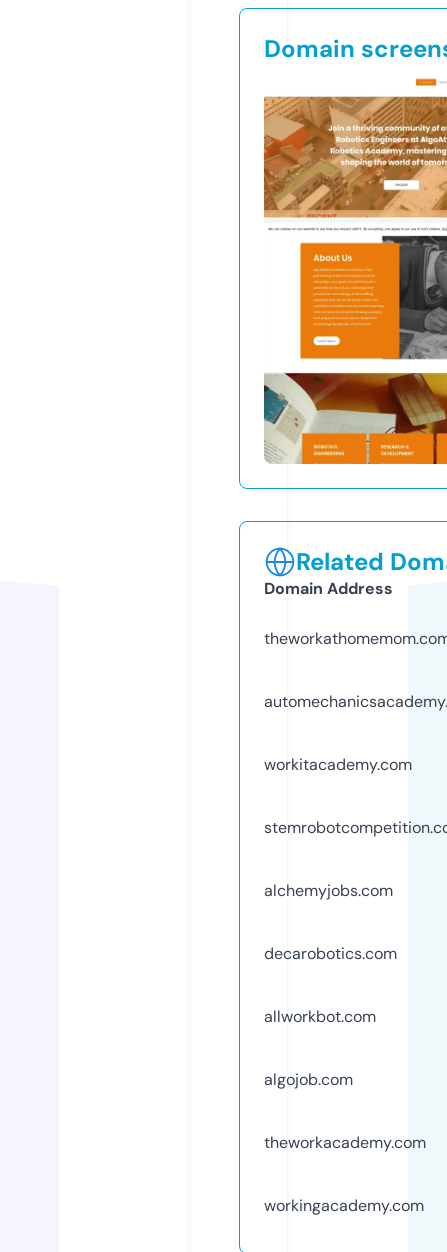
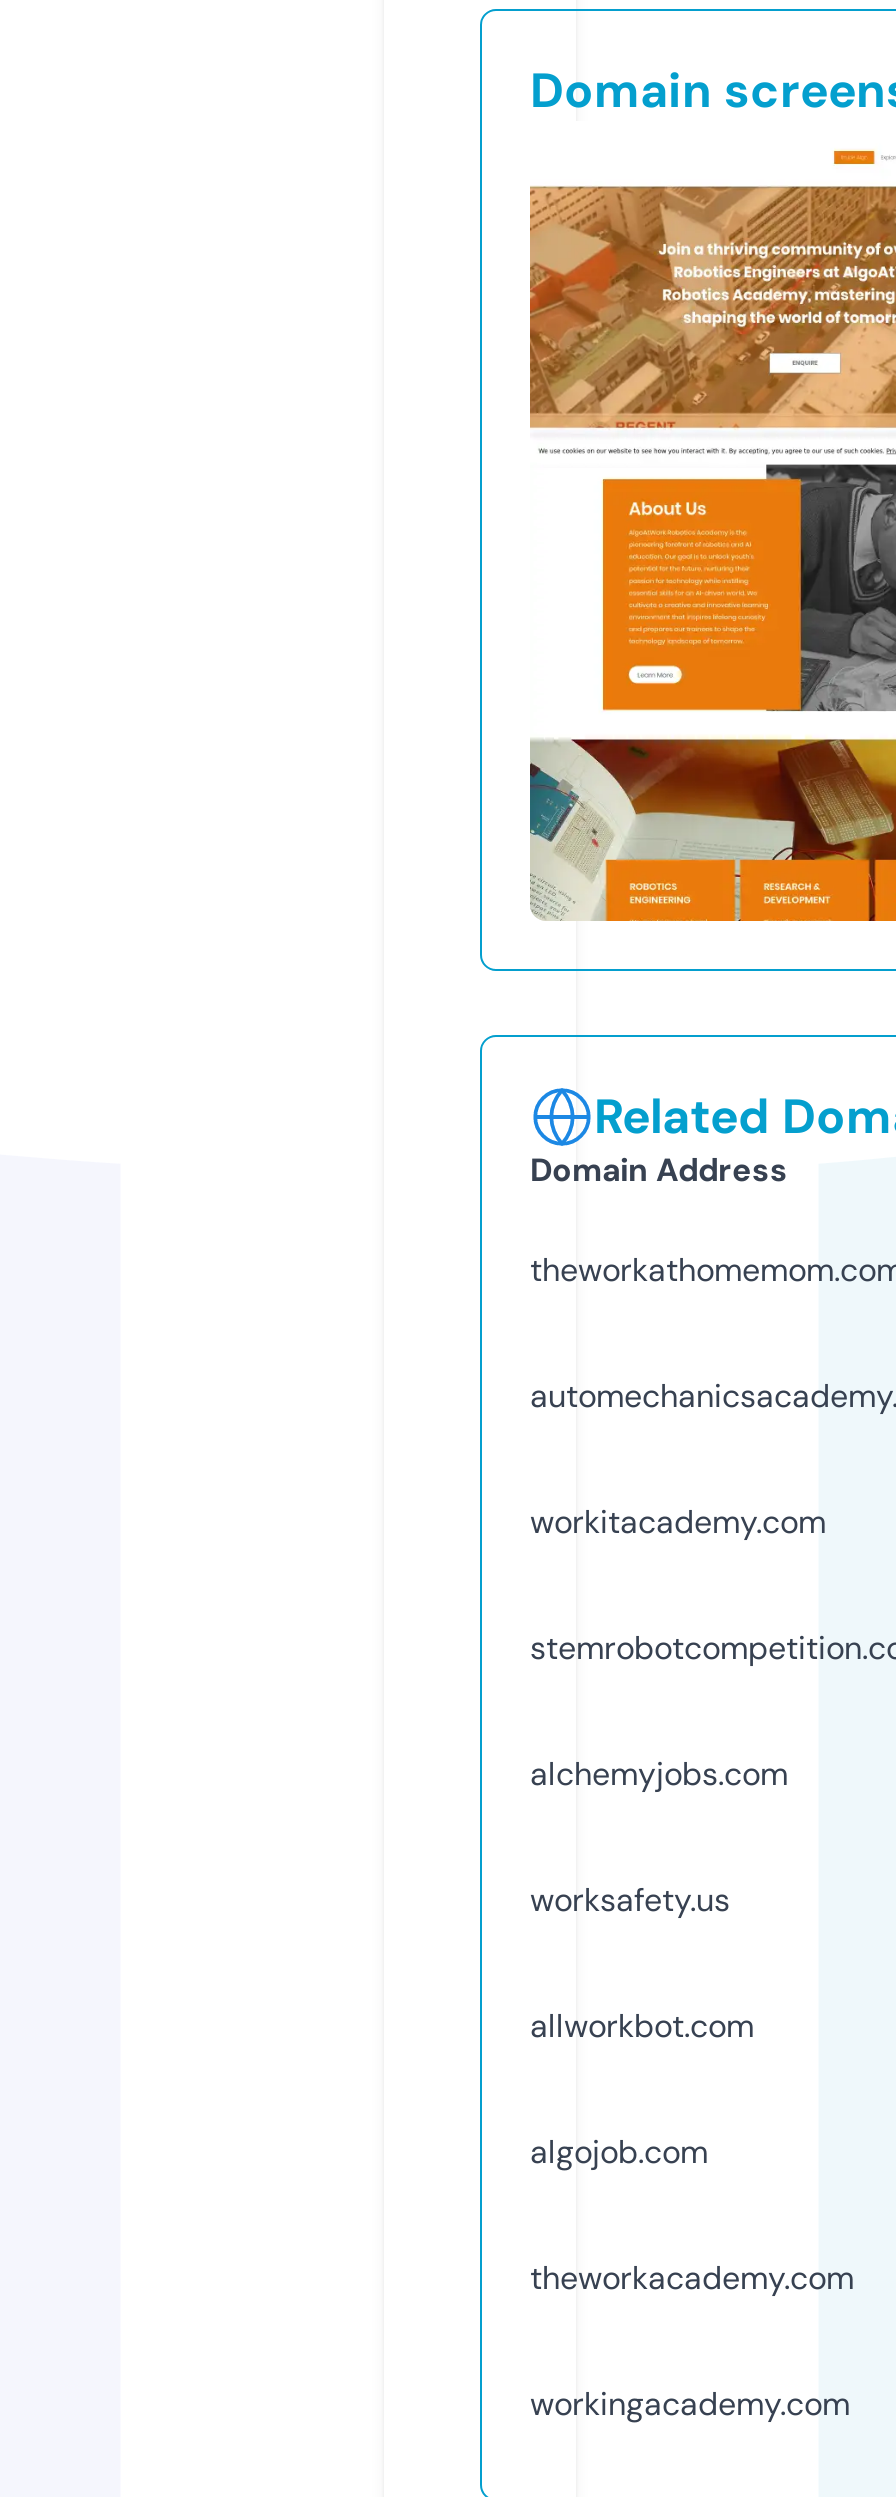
[264,943,397,964] decarobotics.com -> [530,1879,730,1921] worksafety.us

